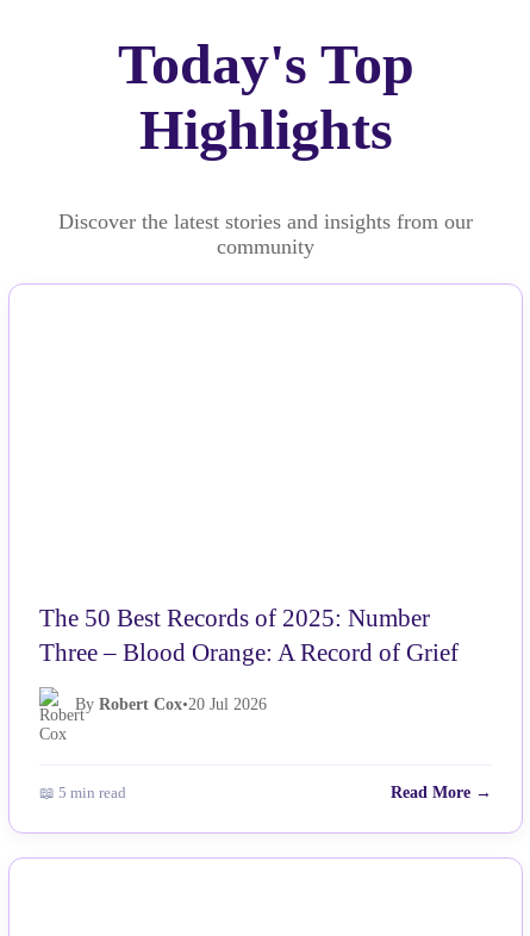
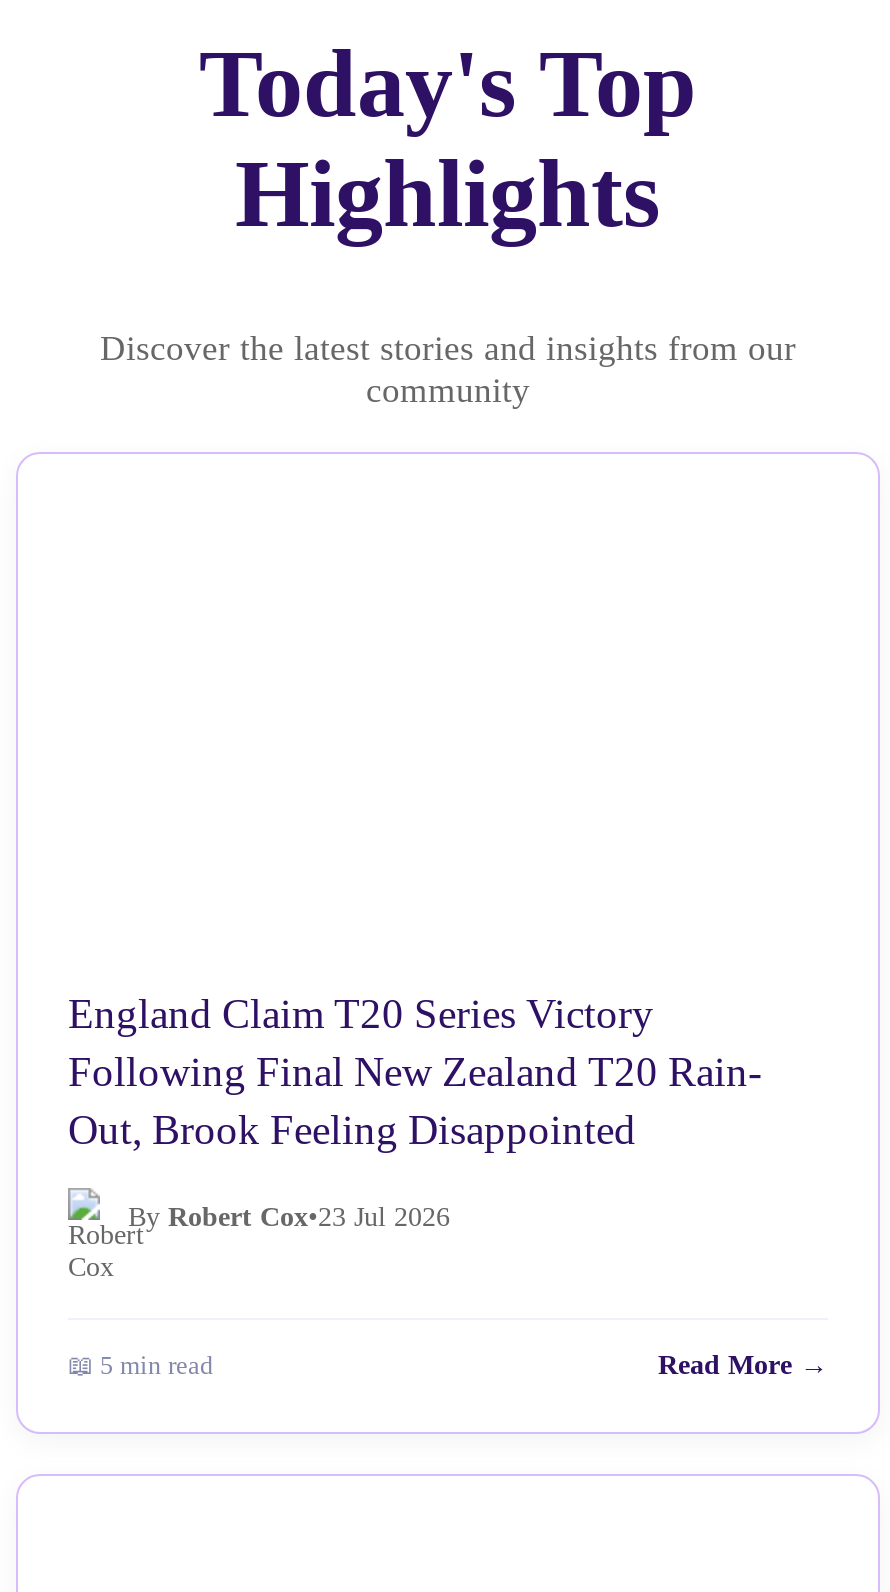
[39,604,459,666] The 50 Best Records of 2025: Number | Three – Blood Orange: A Record of Grief -> [68,991,762,1153] England Claim T20 Series Victory | Following Final New Zealand T20 Rain- | Out, Brook Feeling Disappointed
[75,696,267,714] By Robert Cox•20 Jul 2026 -> [128,1203,450,1233] By Robert Cox•23 Jul 2026

